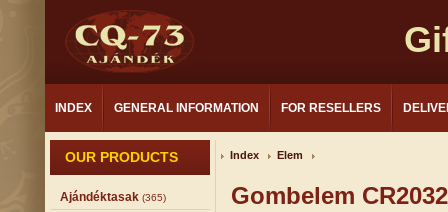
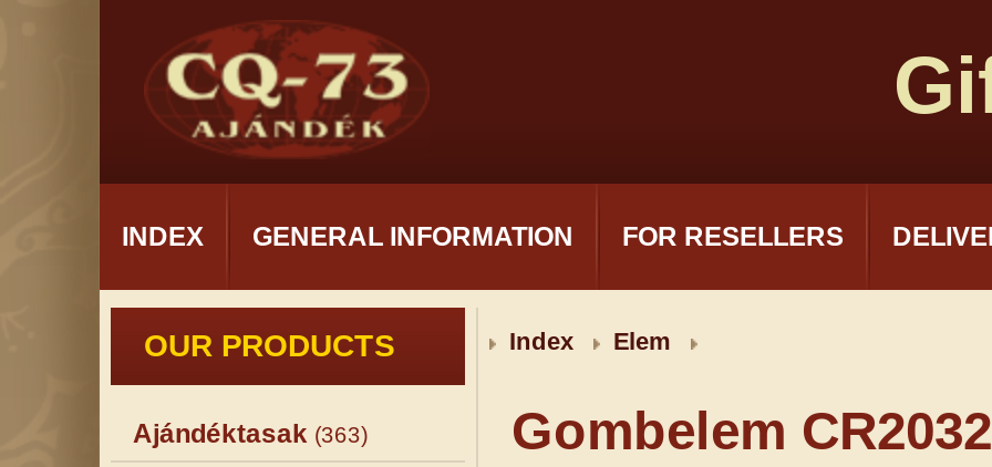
[60,190,166,204] Ajándéktasak (365) -> [133,418,368,449] Ajándéktasak (363)

